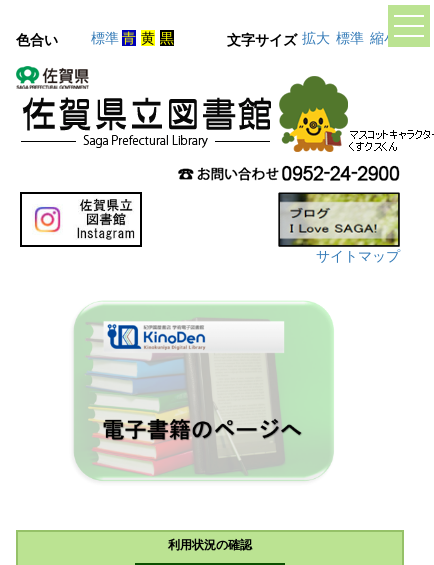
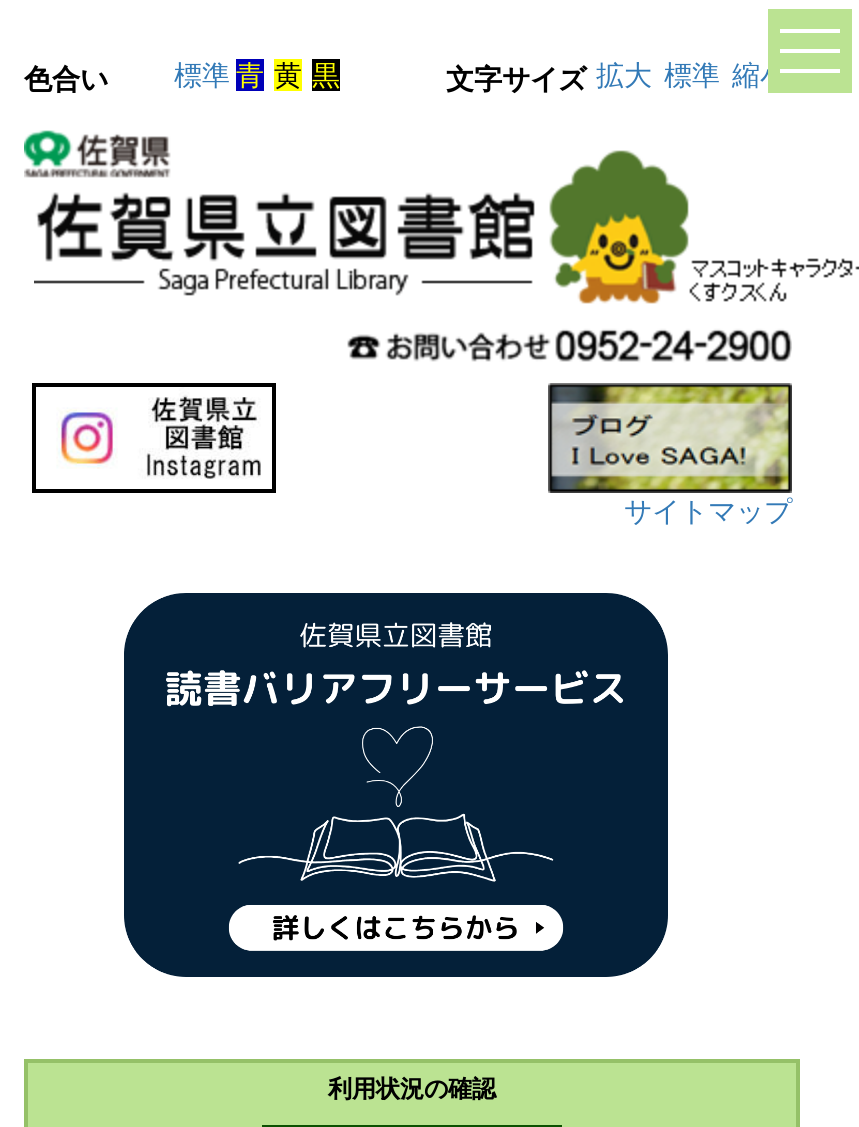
[66,297,338,489] [image] -> [122,591,670,979] [image]

